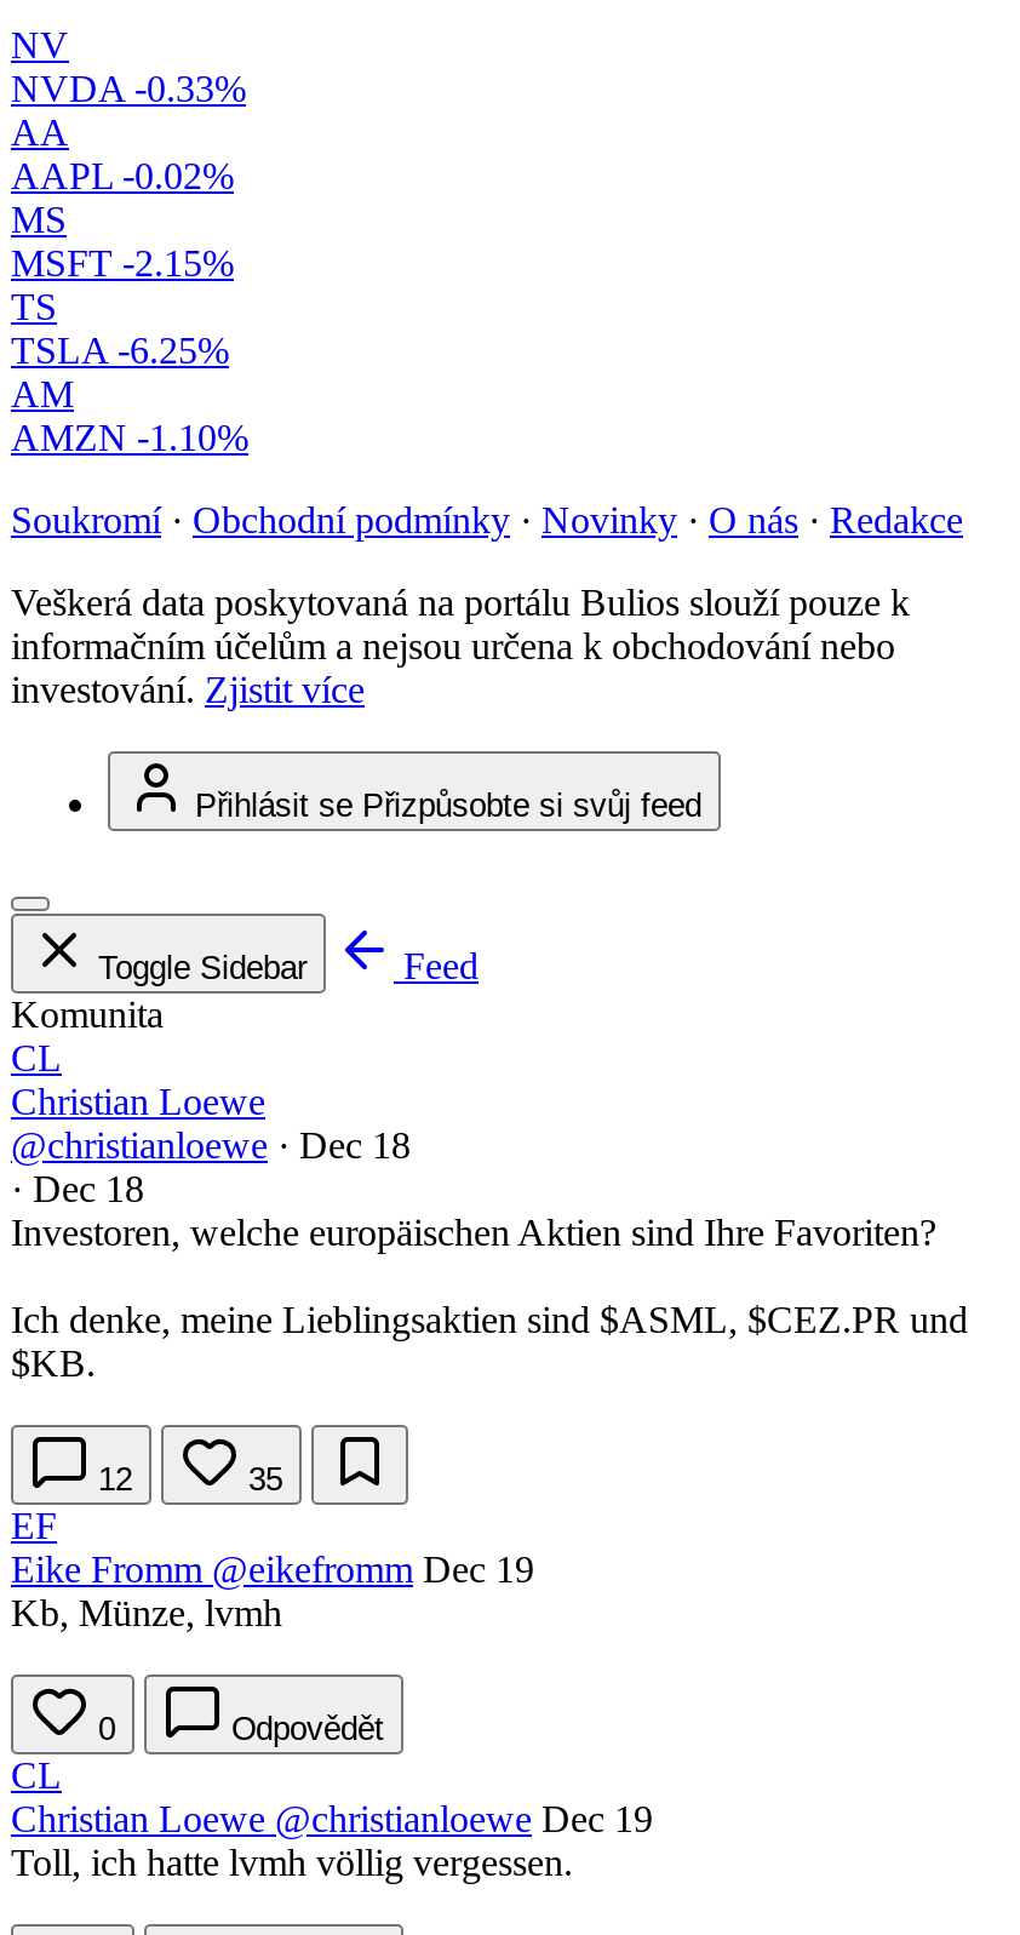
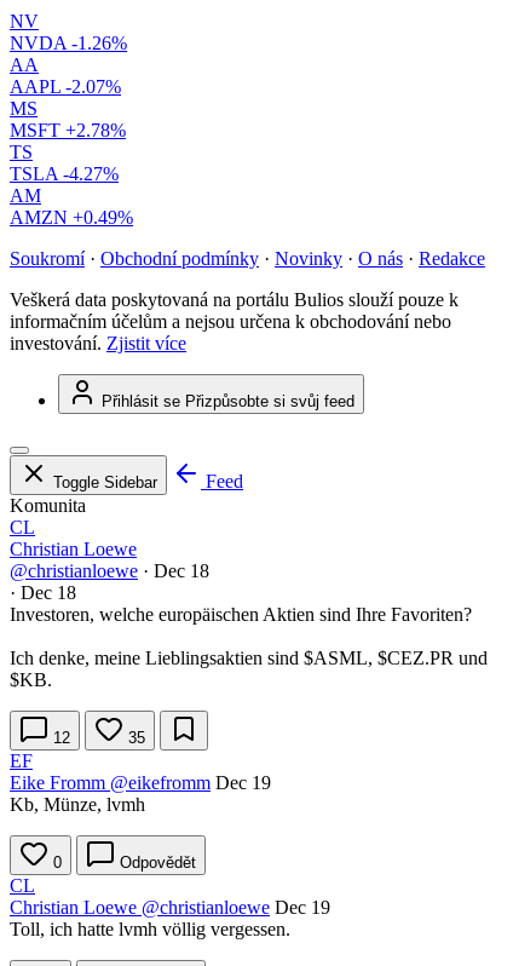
[11,68,246,109] NVDA -0.33% -> [10,33,127,53] NVDA -1.26%
[11,155,234,197] AAPL -0.02% -> [10,76,121,97] AAPL -2.07%
[11,243,234,284] MSFT -2.15% -> [10,120,126,141] MSFT +2.78%
[11,330,229,371] TSLA -6.25% -> [10,164,119,184] TSLA -4.27%
[11,417,248,458] AMZN -1.10% -> [10,207,133,228] AMZN +0.49%

